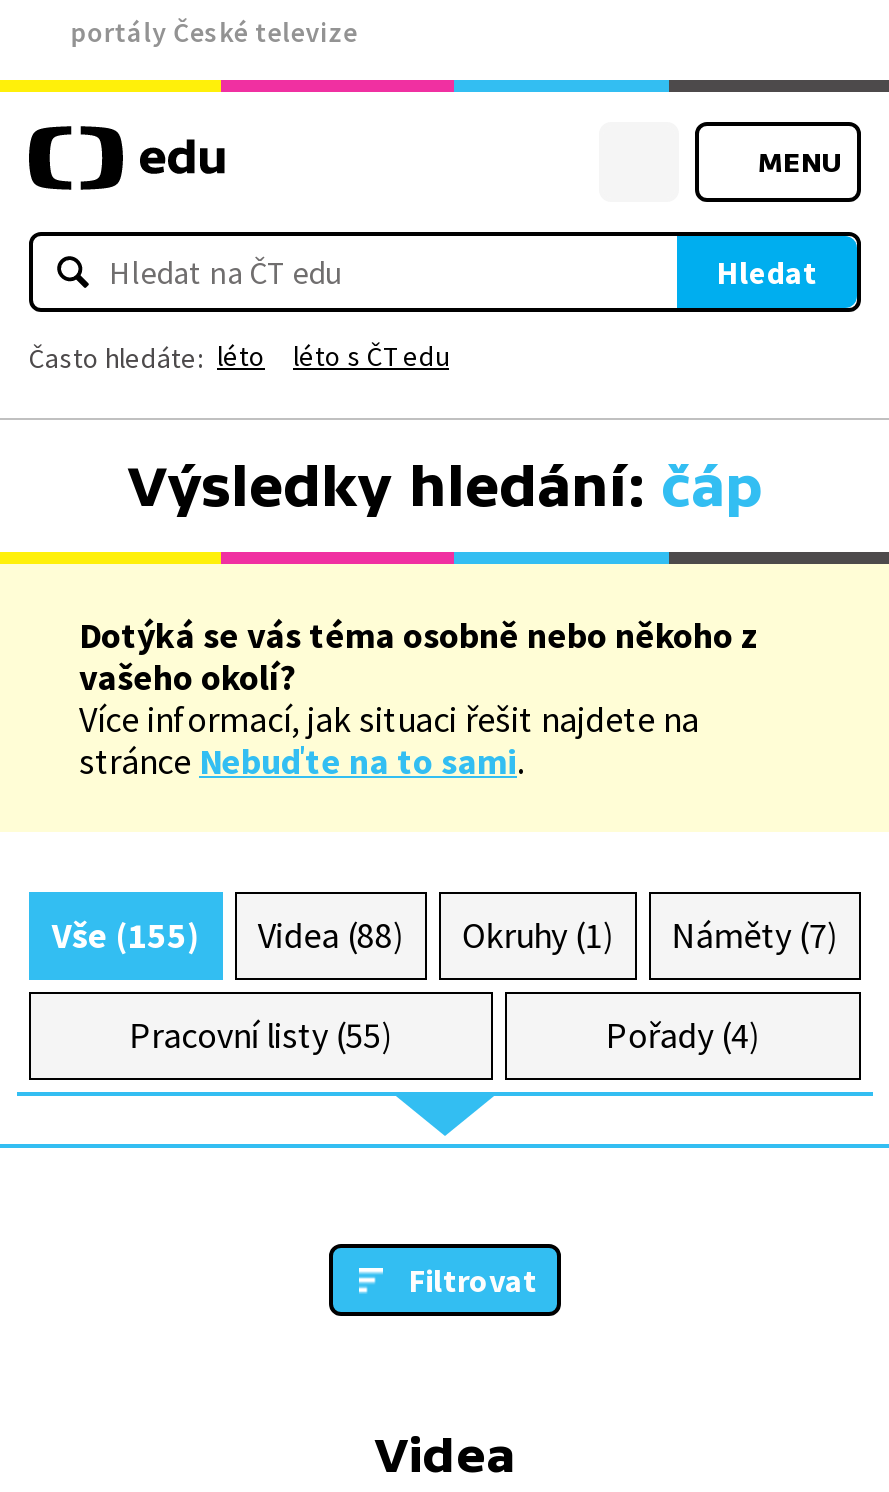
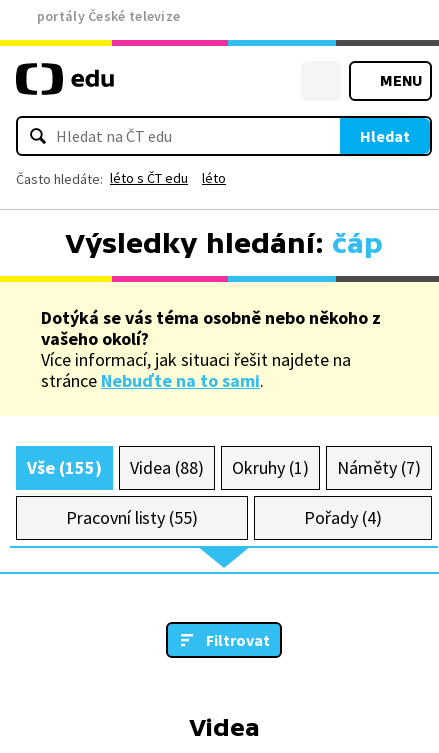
[29,338,449,376] Často hledáte: léto | léto s ČT edu -> [16,169,226,188] Často hledáte: léto s ČT edu | léto

